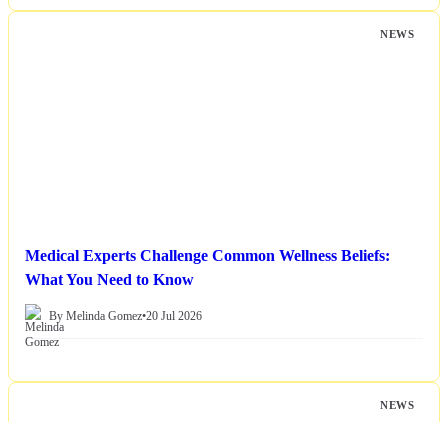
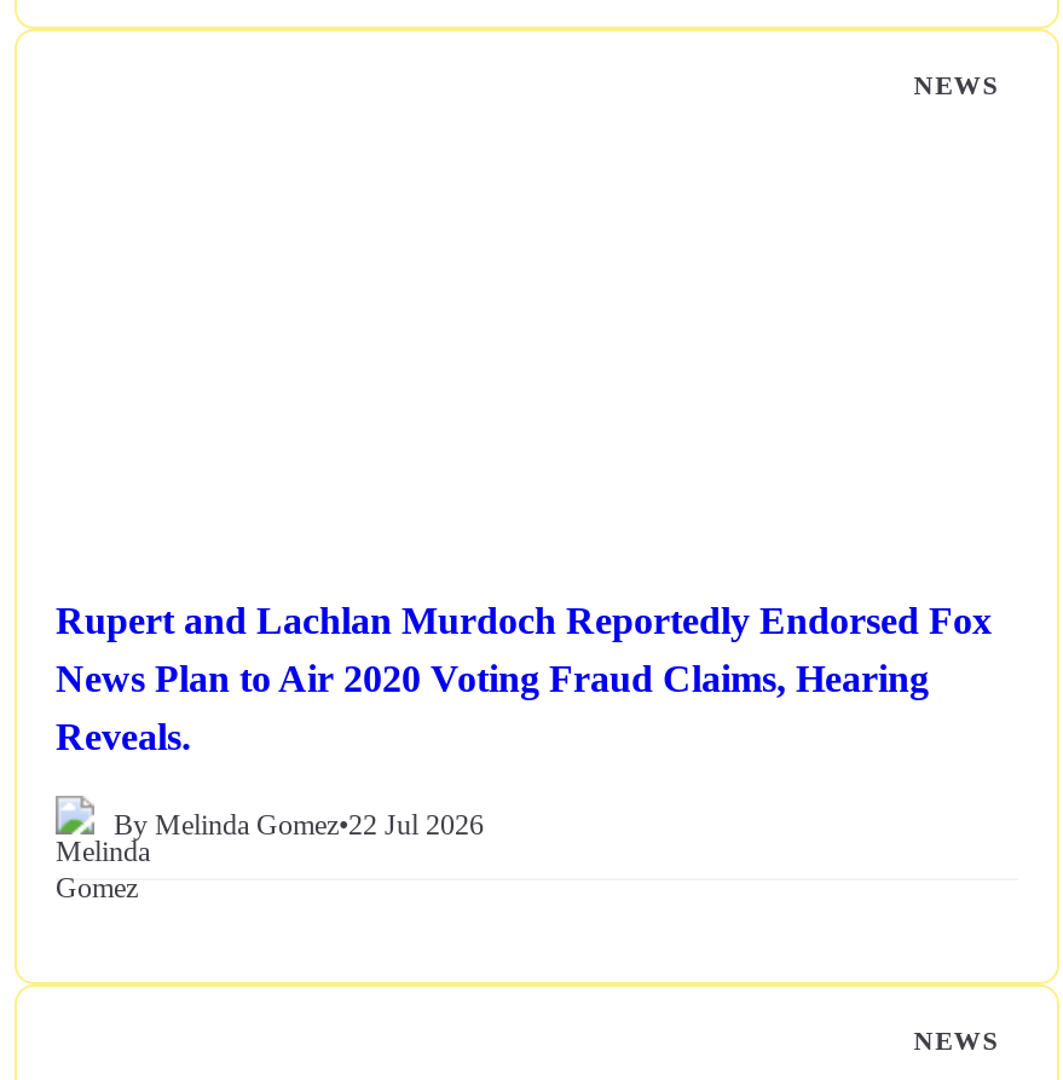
[25,247,390,288] Medical Experts Challenge Common Wellness Beliefs: | What You Need to Know -> [56,600,992,757] Rupert and Lachlan Murdoch Reportedly Endorsed Fox | News Plan to Air 2020 Voting Fraud Claims, Hearing | Reveals.
[49,309,202,323] By Melinda Gomez•20 Jul 2026 -> [114,807,484,841] By Melinda Gomez•22 Jul 2026

